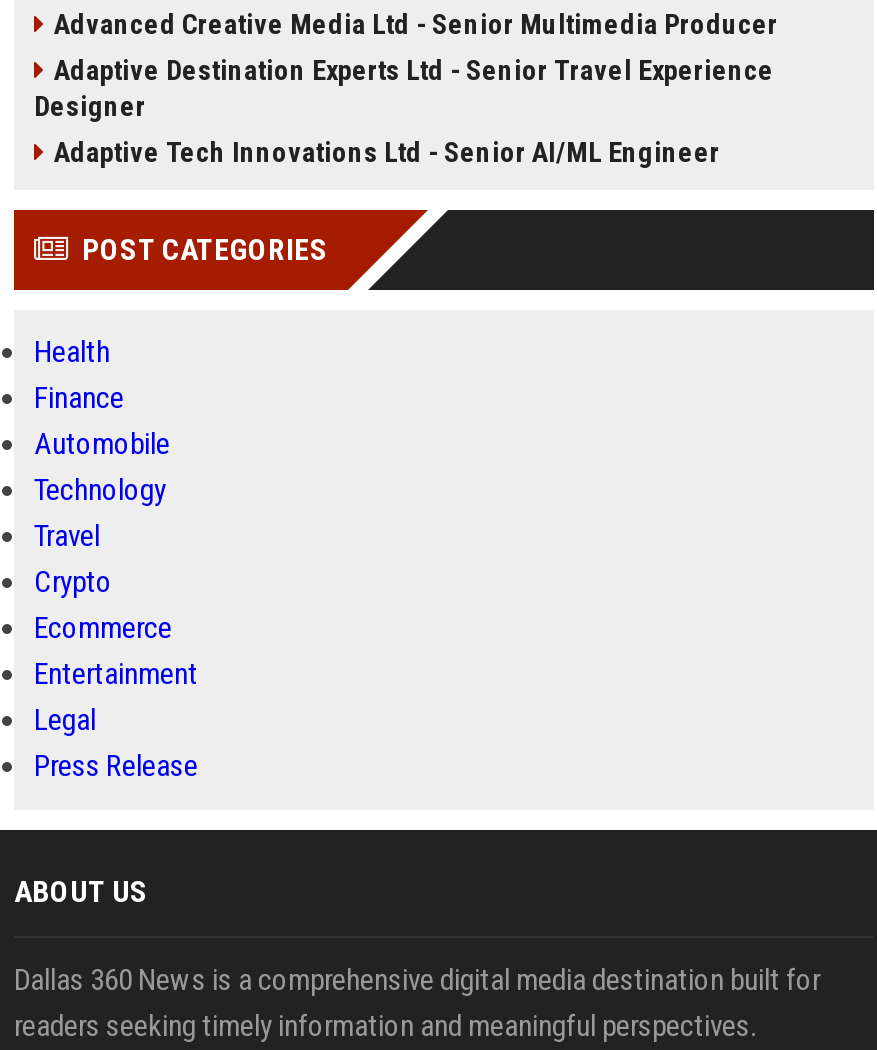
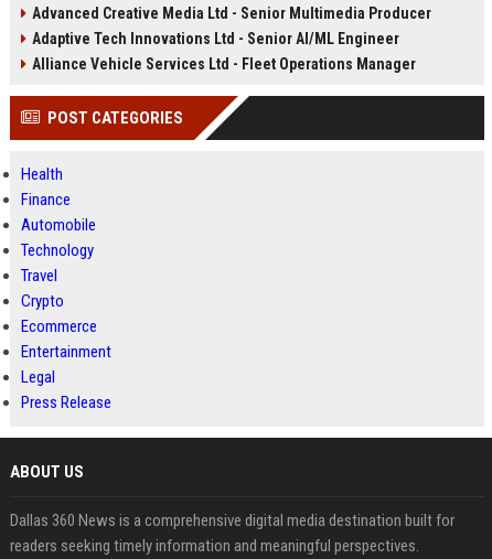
[34,54,774,122] Adaptive Destination Experts Ltd - Senior Travel Experience | Designer -> none
moved [54,136,720,168] -> [32,30,399,47]: Adaptive Tech Innovations Ltd - Senior AI/ML Engineer
none -> [32,55,416,73] Alliance Vehicle Services Ltd - Fleet Operations Manager

